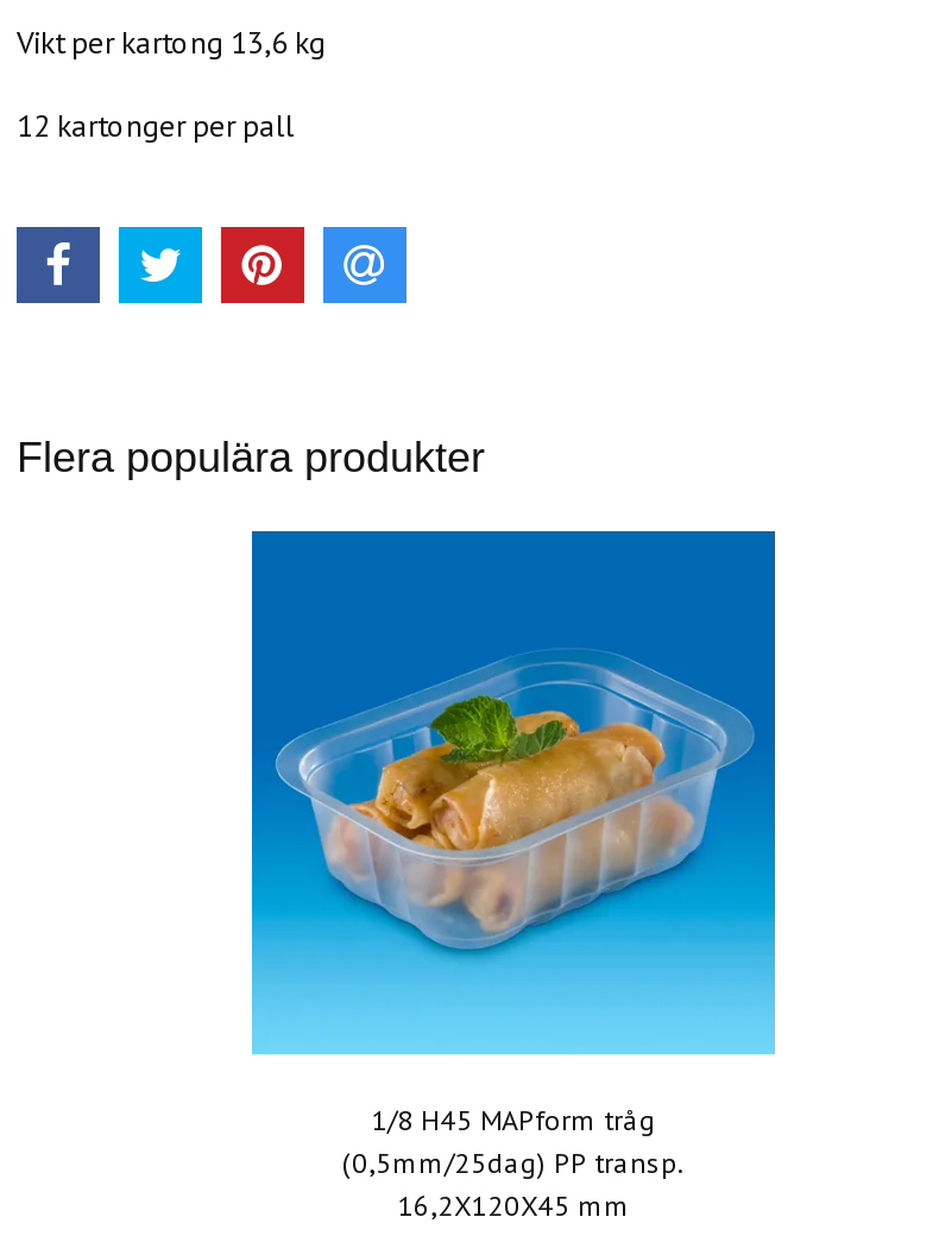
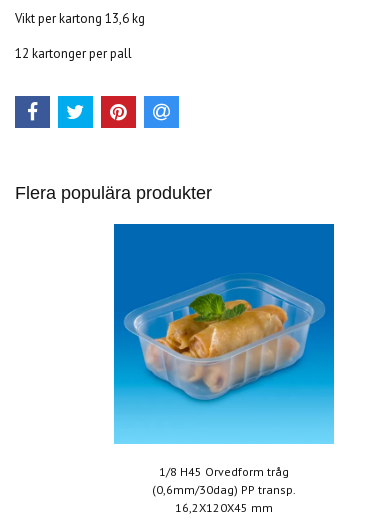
[371,1102,656,1137] 1/8 H45 MAPform tråg -> [159,464,289,479] 1/8 H45 Orvedform tråg
[342,1144,685,1180] (0,5mm/25dag) PP transp. -> [152,482,296,497] (0,6mm/30dag) PP transp.

